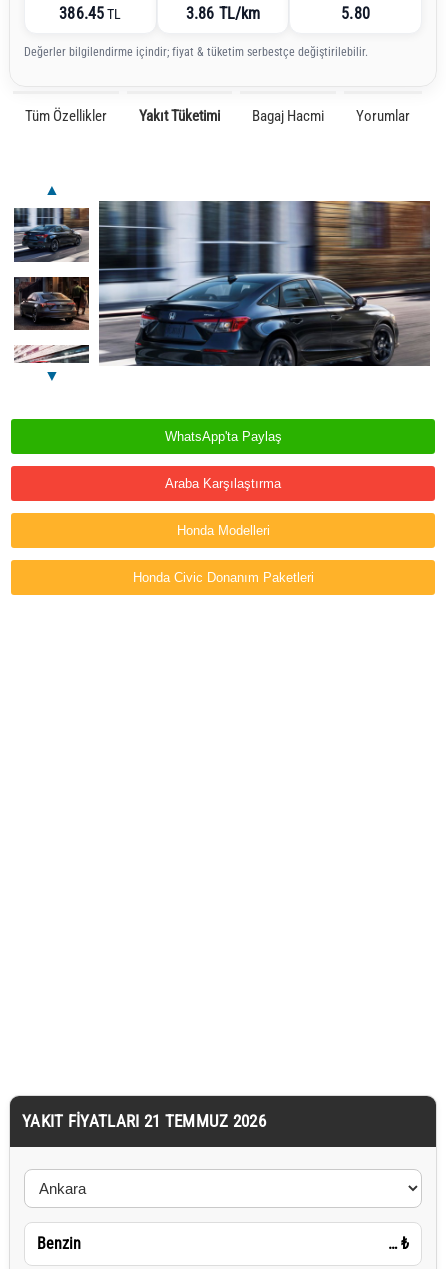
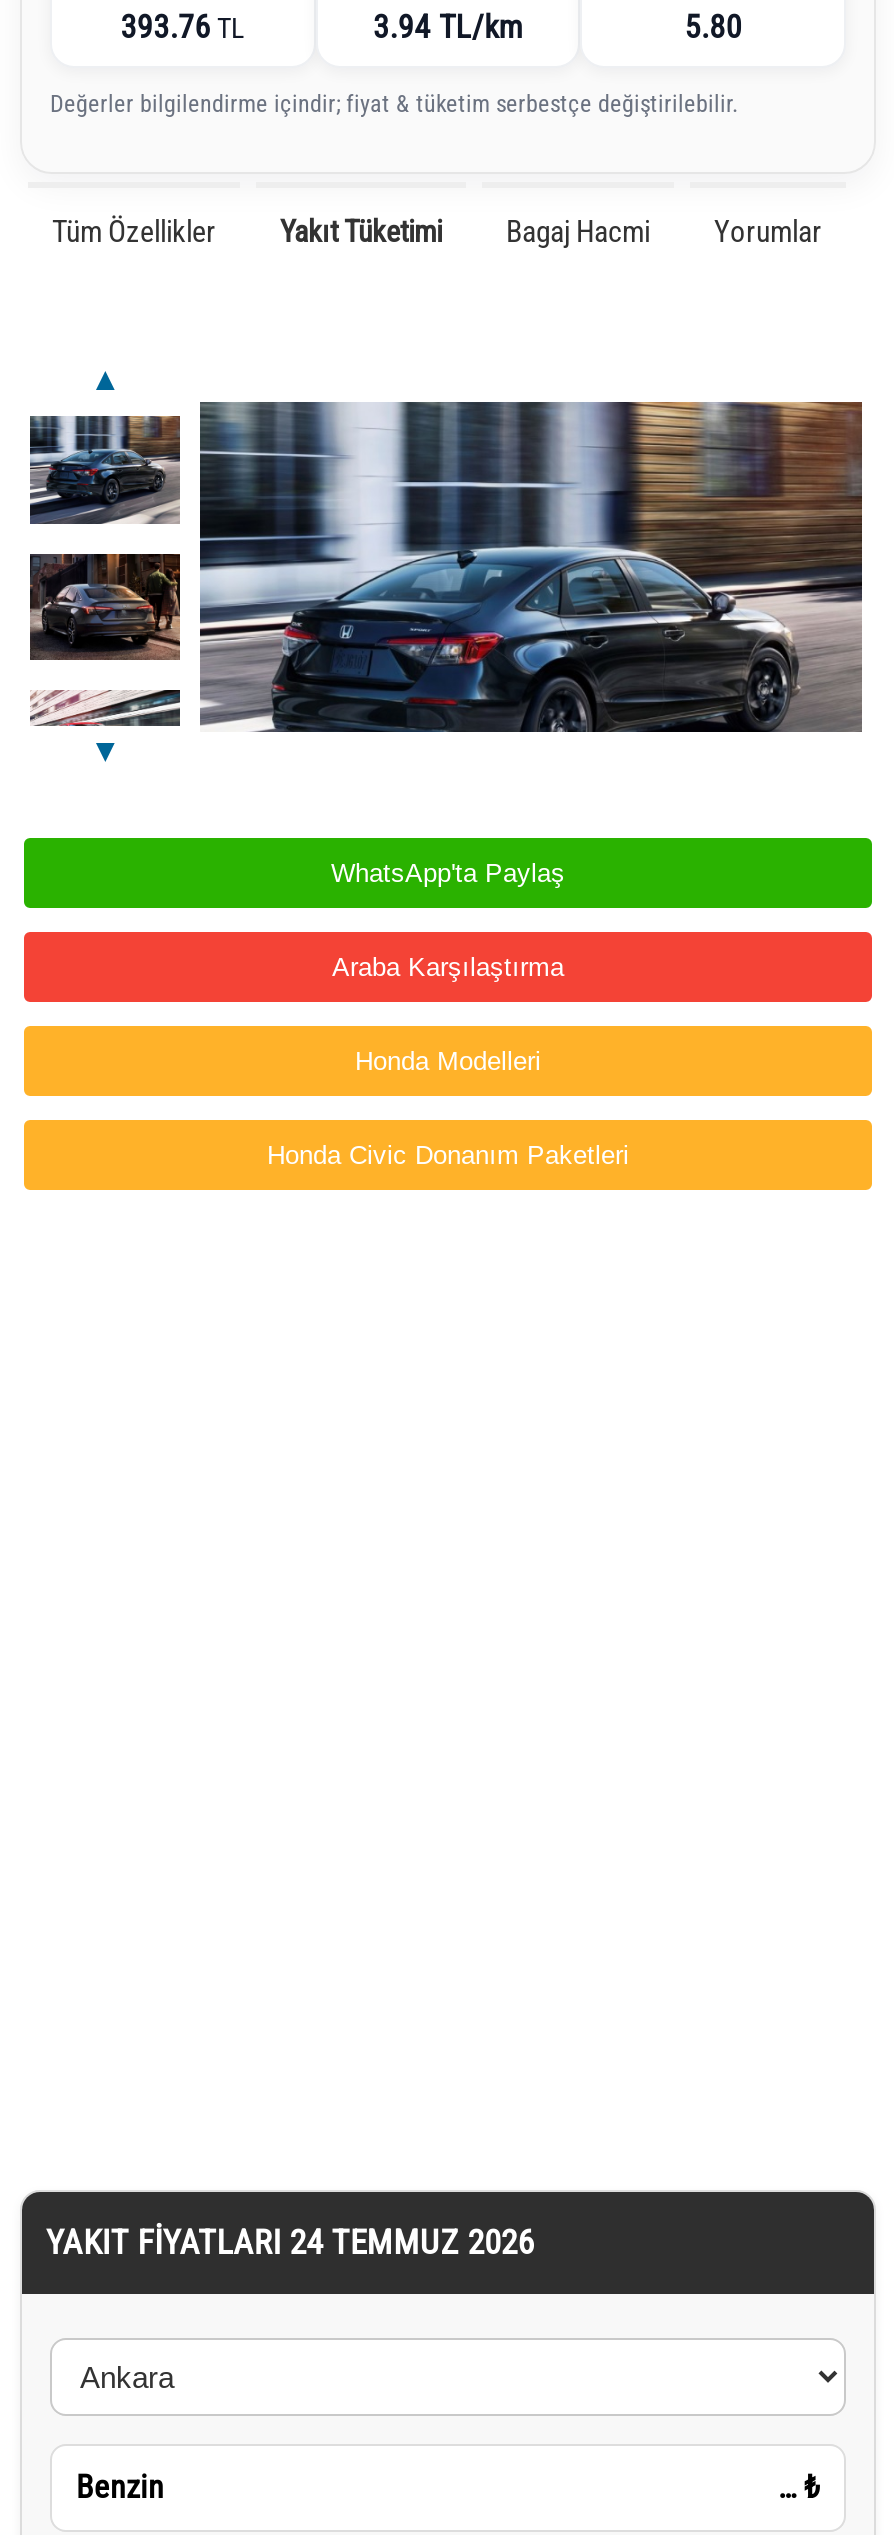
[59,4,121,23] 386.45 TL -> [120,8,245,46] 393.76 TL
[185,4,260,23] 3.86 TL/km -> [373,8,523,46] 3.94 TL/km
[22,1111,266,1131] YAKIT FIYATLARI 21 TEMMUZ 2026 -> [46,2222,534,2262] YAKIT FIYATLARI 24 TEMMUZ 2026

